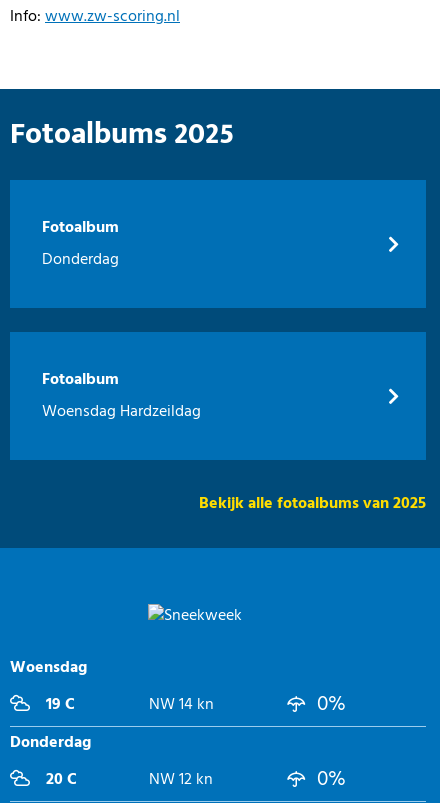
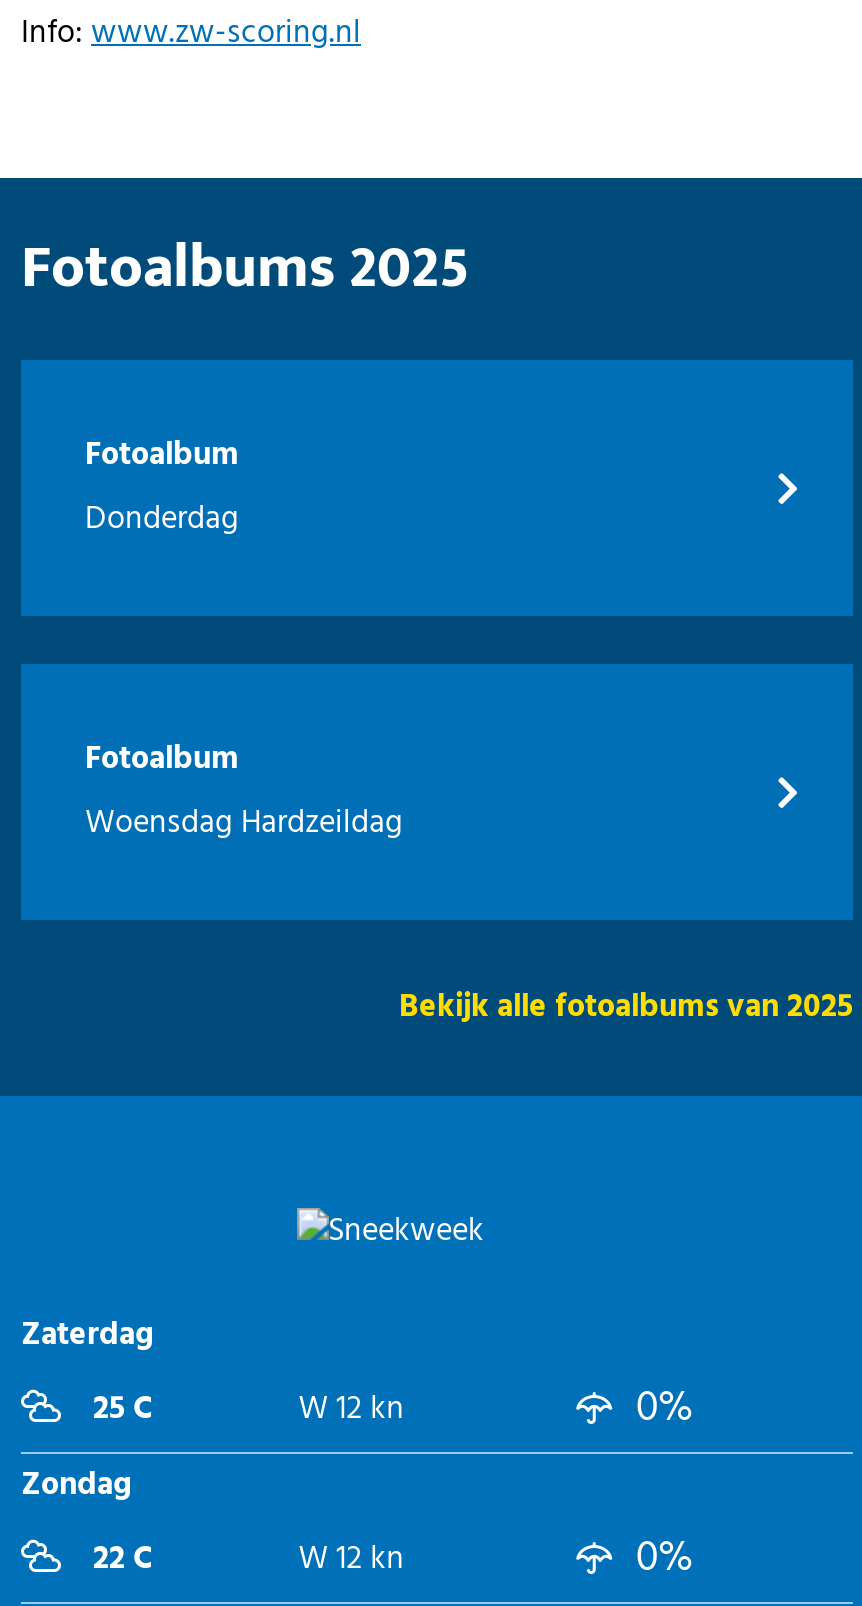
[10,655,214,718] Woensdag | 19 C | NW 14 kn -> [21,1310,404,1436] Zaterdag | 25 C | W 12 kn
[10,730,213,793] Donderdag | 20 C | NW 12 kn -> [21,1460,404,1586] Zondag | 22 C | W 12 kn

